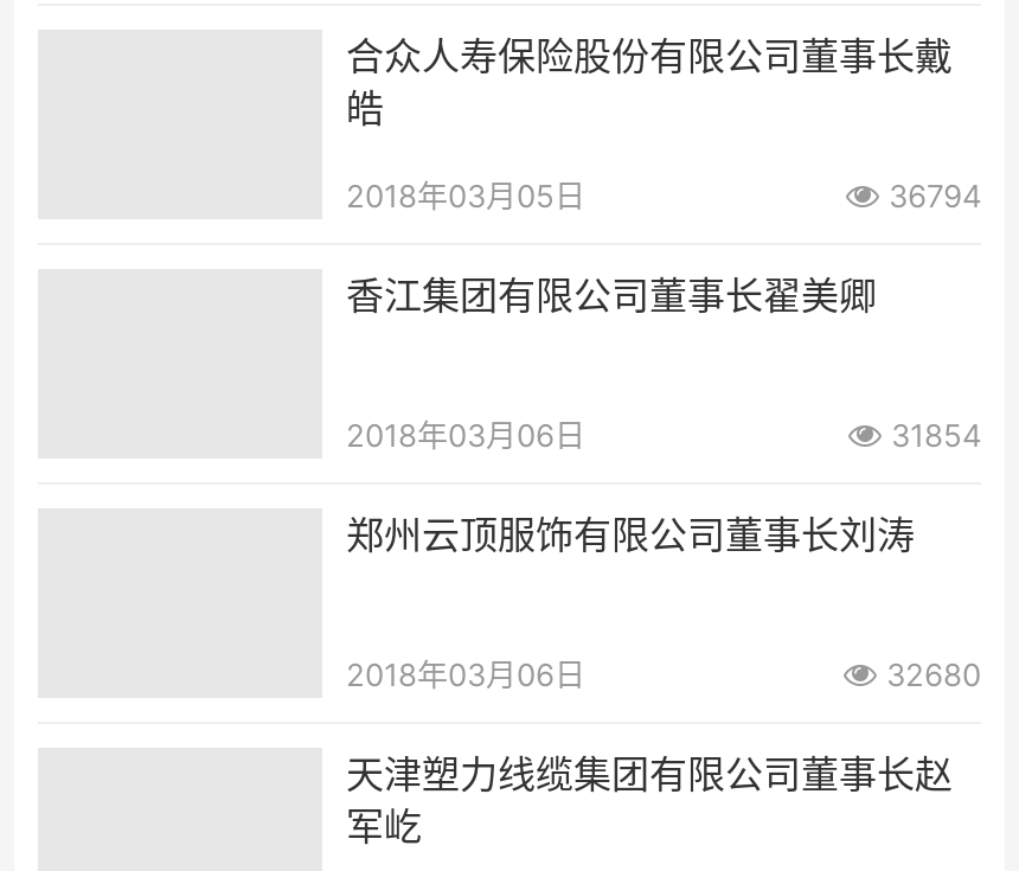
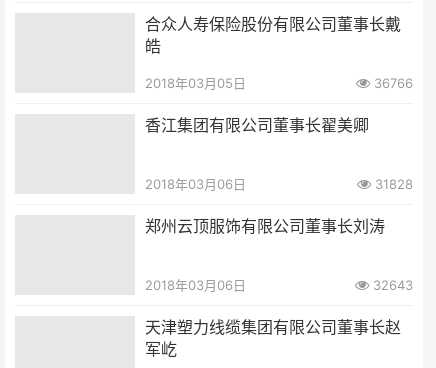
[889,177,981,215] 36794 -> [374,75,413,91] 36766
[891,417,981,455] 31854 -> [375,176,413,192] 31828
[886,656,981,694] 32680 -> [373,277,413,293] 32643

